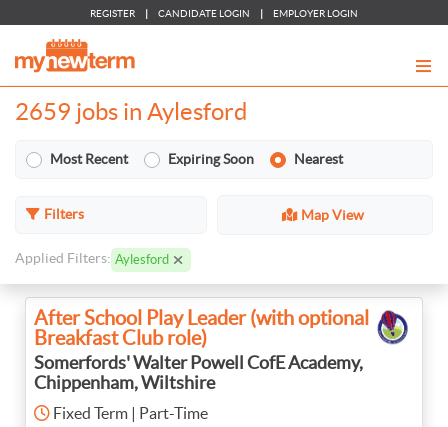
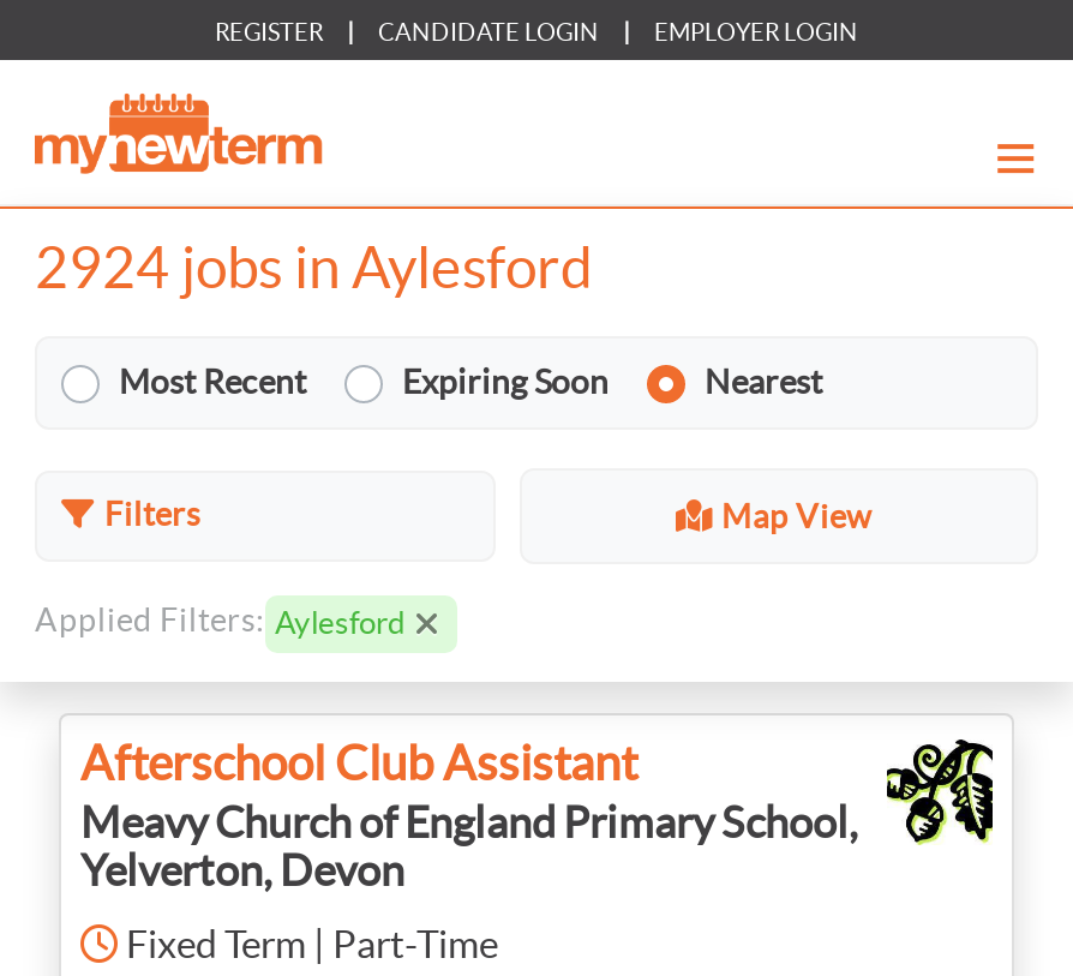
[15,98,247,125] 2659 jobs in Aylesford -> [35,235,592,300] 2924 jobs in Aylesford
[34,307,414,393] [image] | After School Play Leader (with optional | Breakfast Club role) | Somerfords' Walter Powell CofE Academy, | Chippenham, Wiltshire -> [80,737,995,896] [image] | Afterschool Club Assistant | Meavy Church of England Primary School, | Yelverton, Devon

